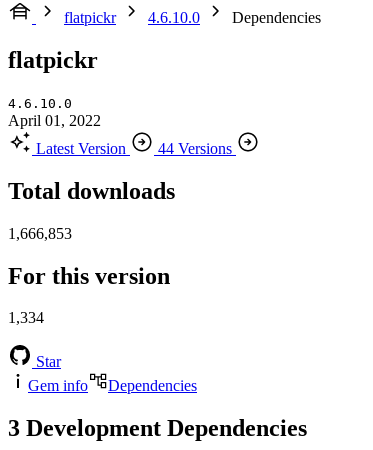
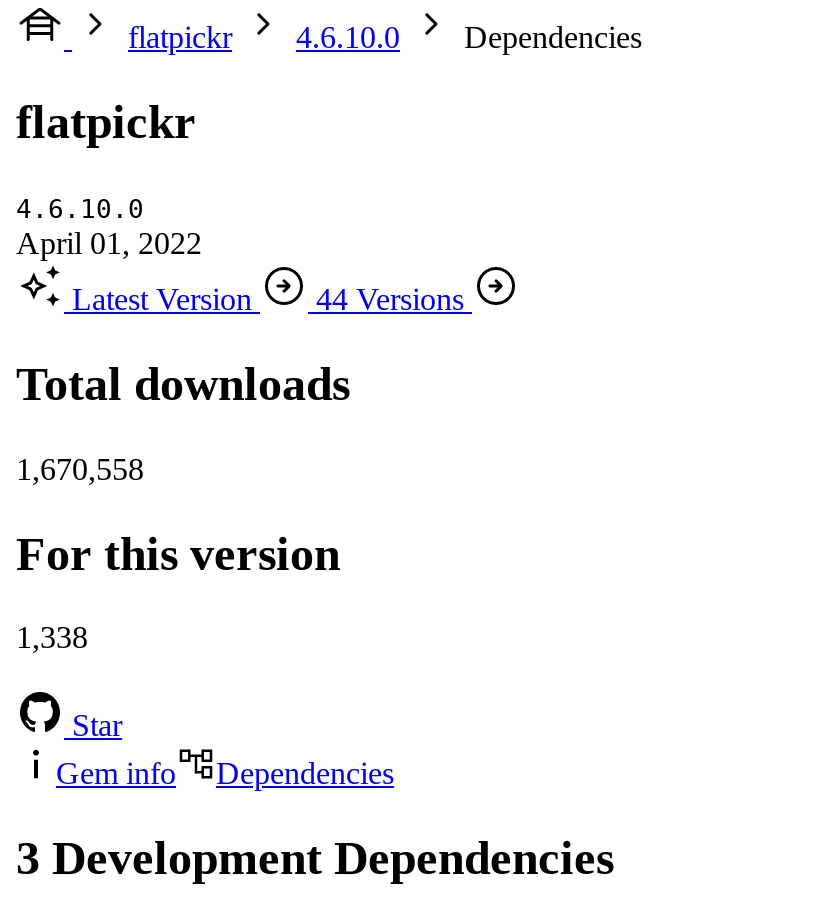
[8,225,72,242] 1,666,853 -> [16,451,144,485] 1,670,558
[8,309,44,326] 1,334 -> [16,621,88,655] 1,338

